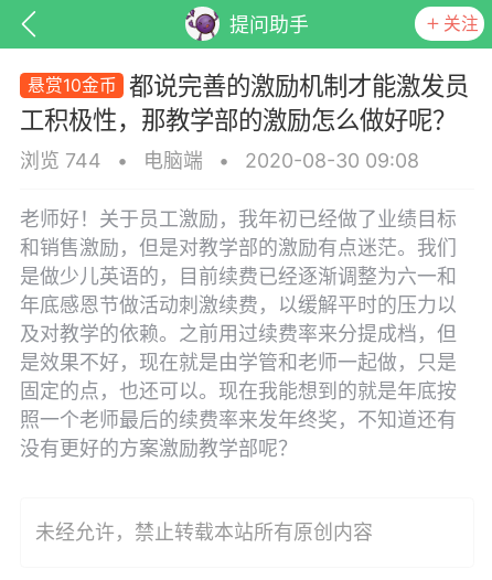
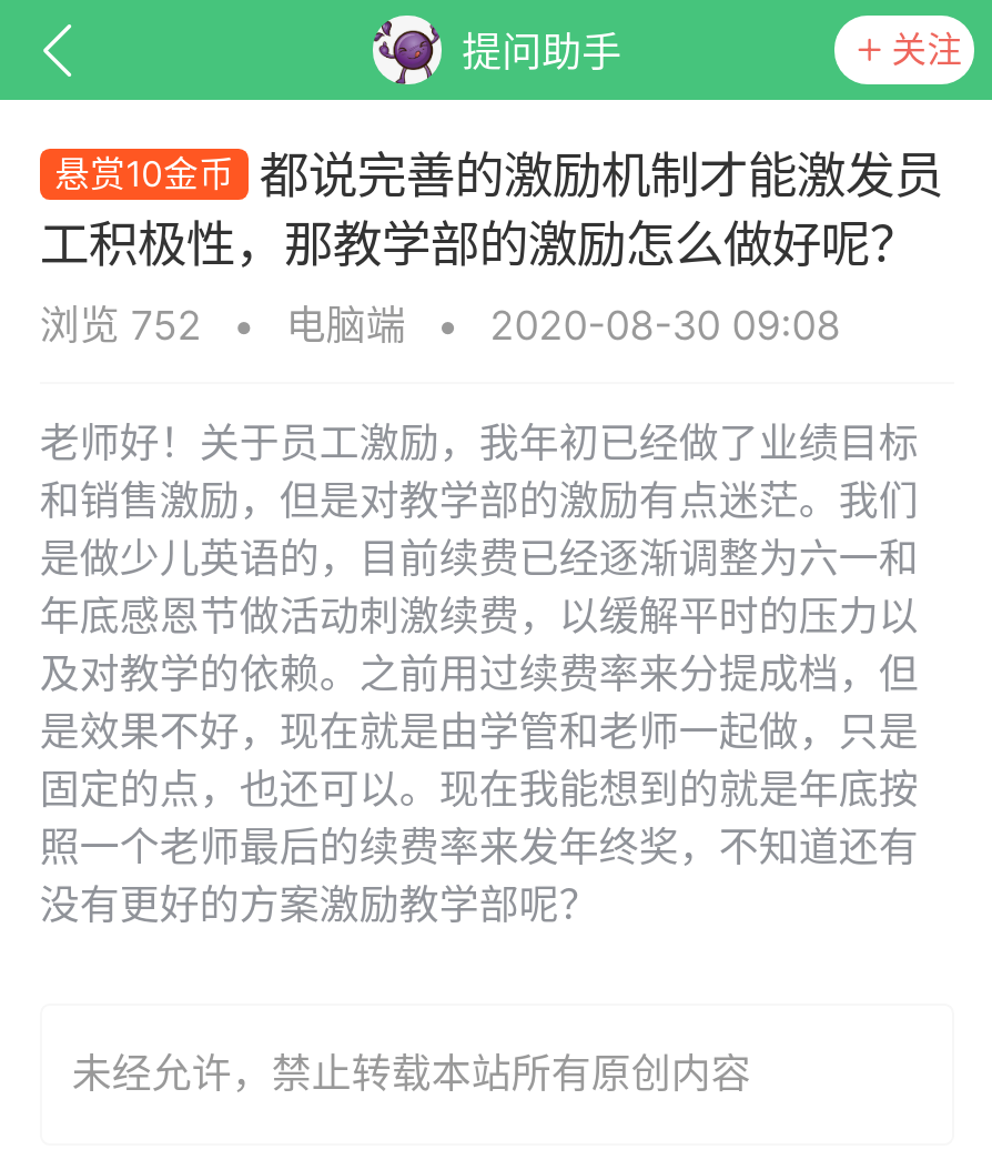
[20,149,101,172] 浏览 744 -> [40,301,202,348] 浏览 752

